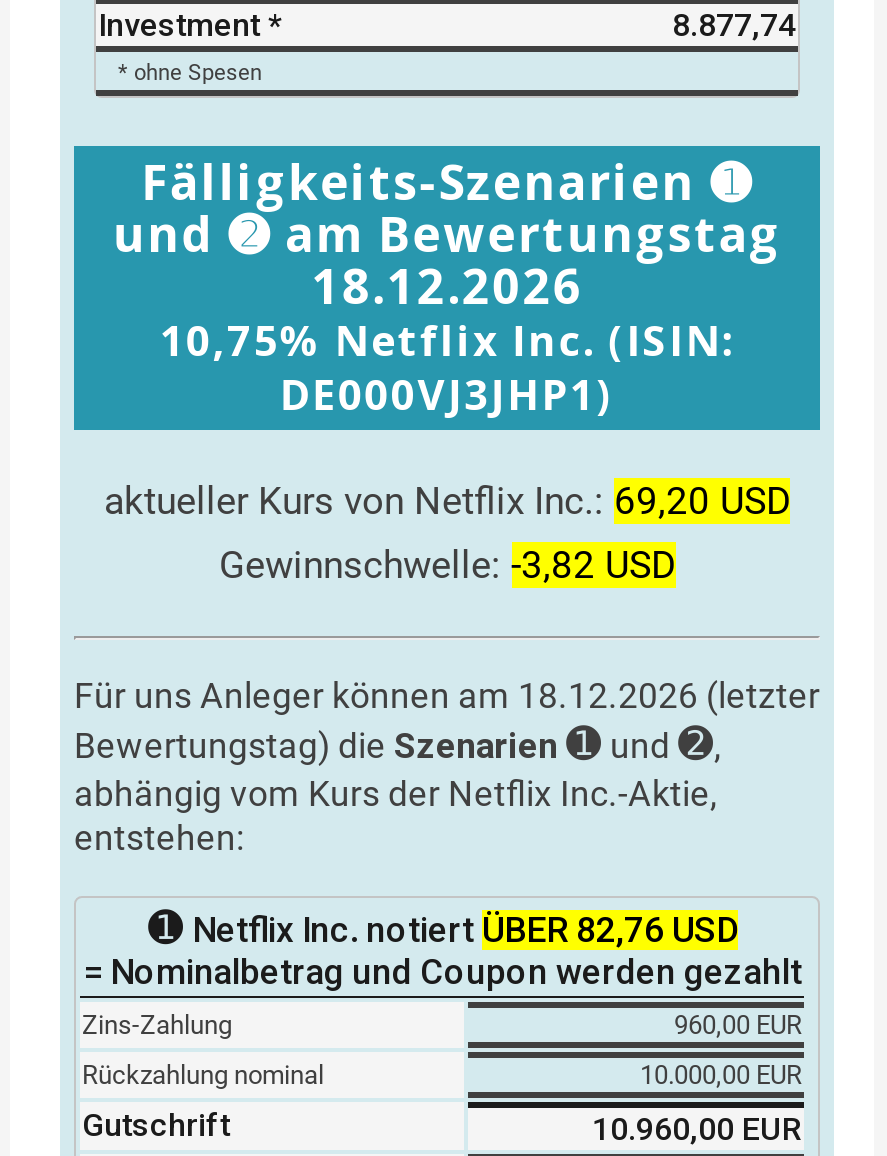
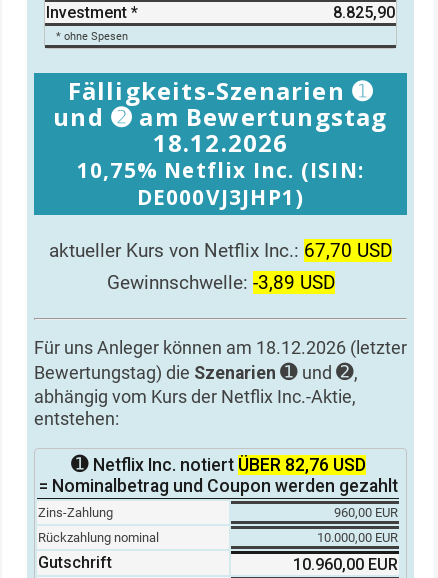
[672,7,796,45] 8.877,74 -> [333,3,395,22] 8.825,90
[104,477,790,523] aktueller Kurs von Netflix Inc.: 69,20 USD -> [49,239,392,262] aktueller Kurs von Netflix Inc.: 67,70 USD
[219,541,675,587] Gewinnschwelle: -3,82 USD -> [106,271,334,294] Gewinnschwelle: -3,89 USD

